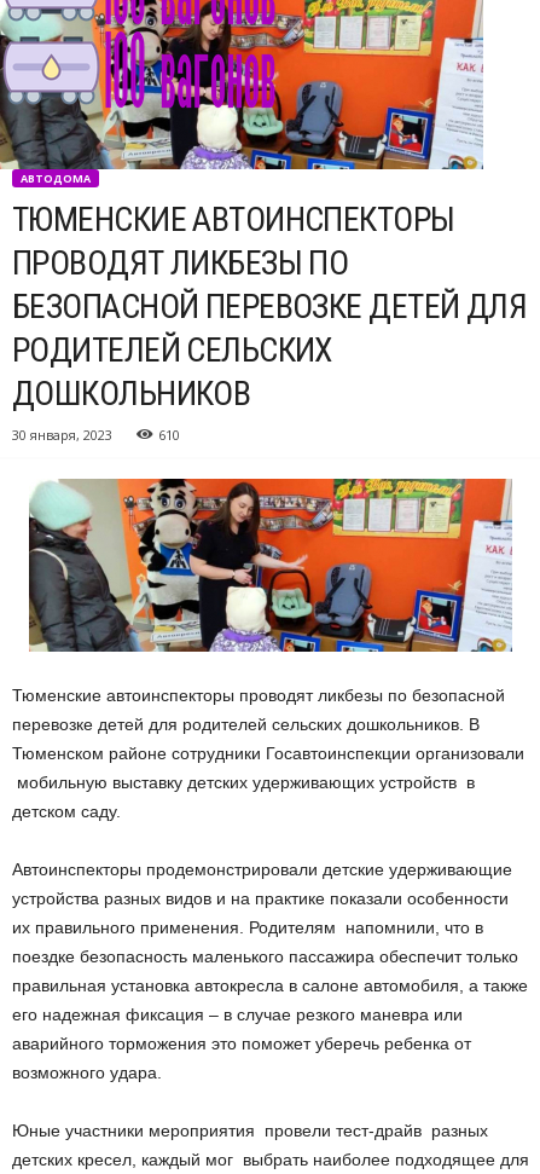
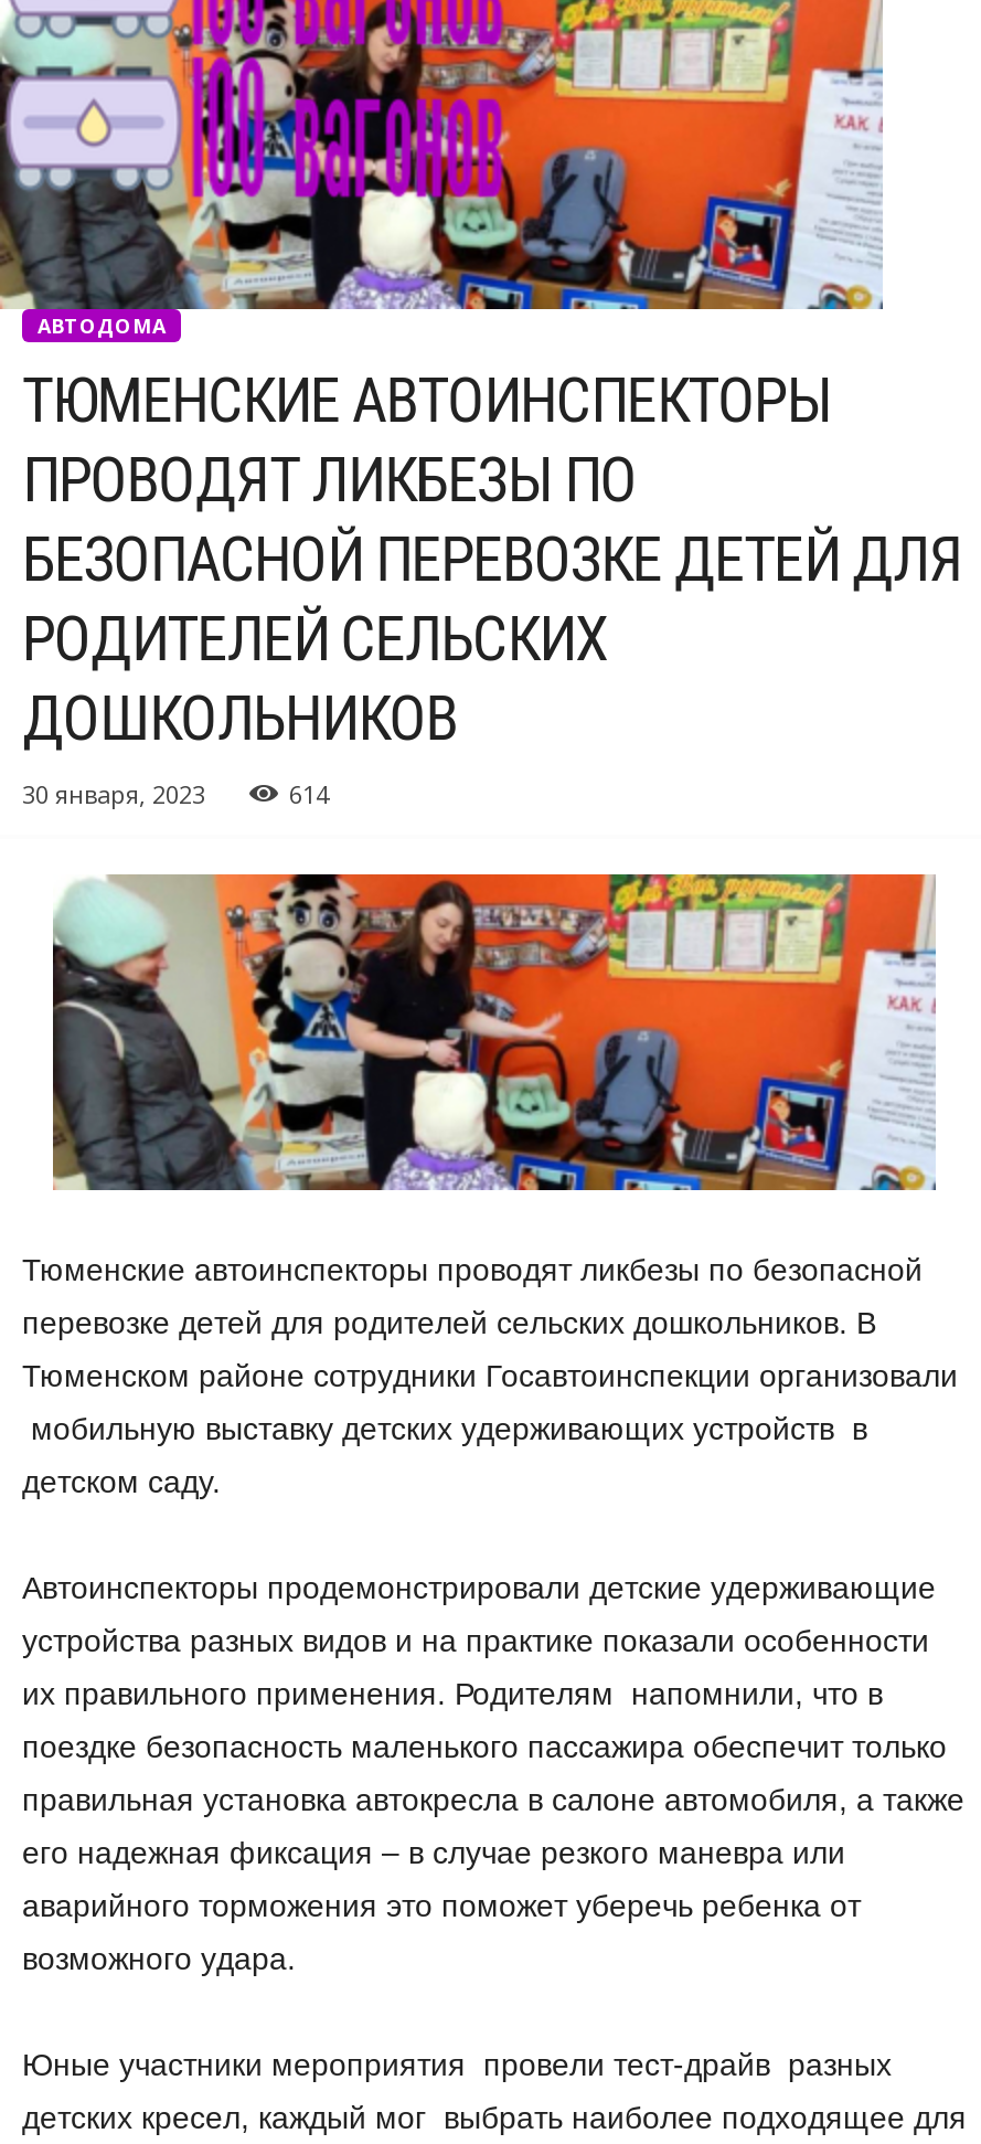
[158,426,180,444] 610 -> [289,777,329,810] 614

